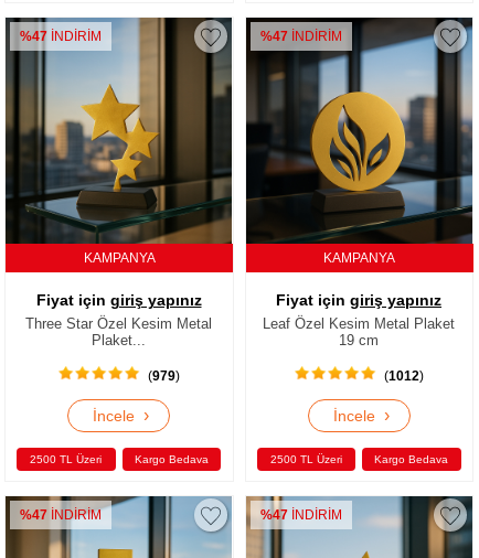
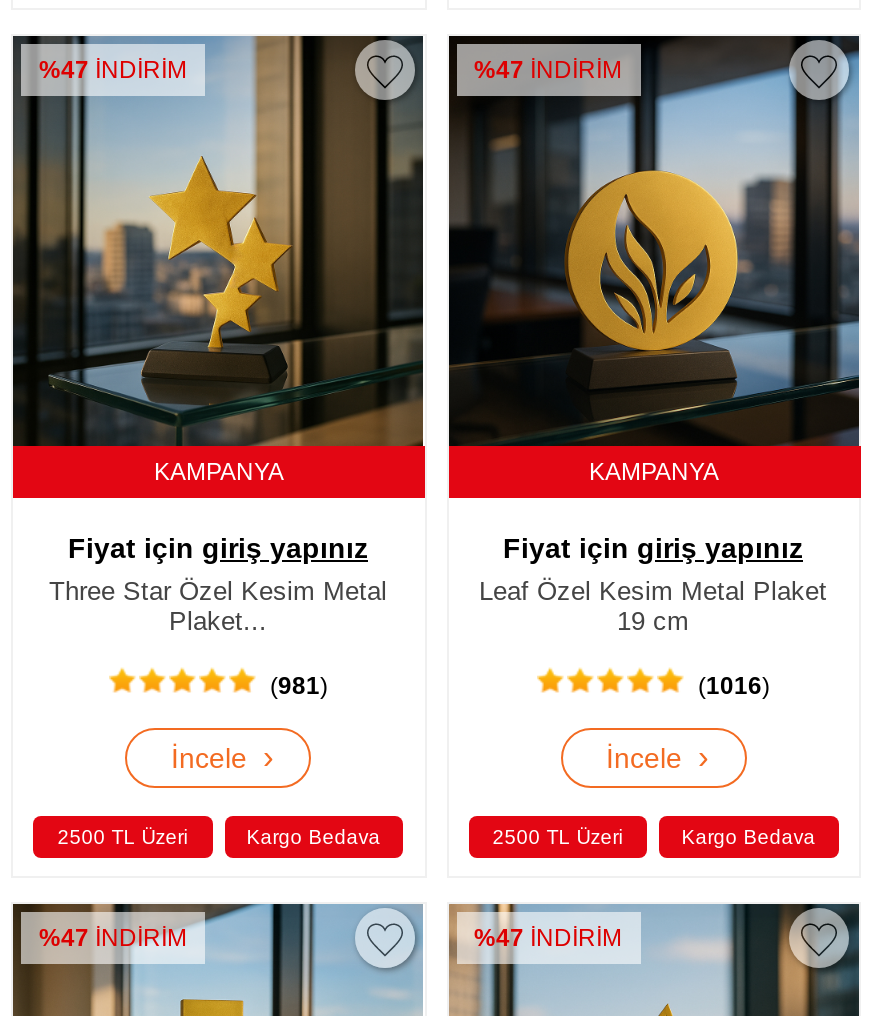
[141,369,179,384] (979) -> [258,672,328,700] (981)
[377,369,423,384] (1012) -> [686,672,770,700] (1016)

